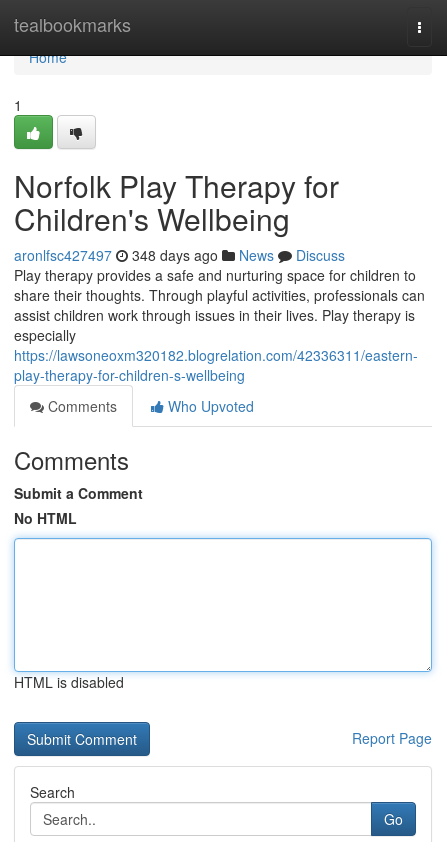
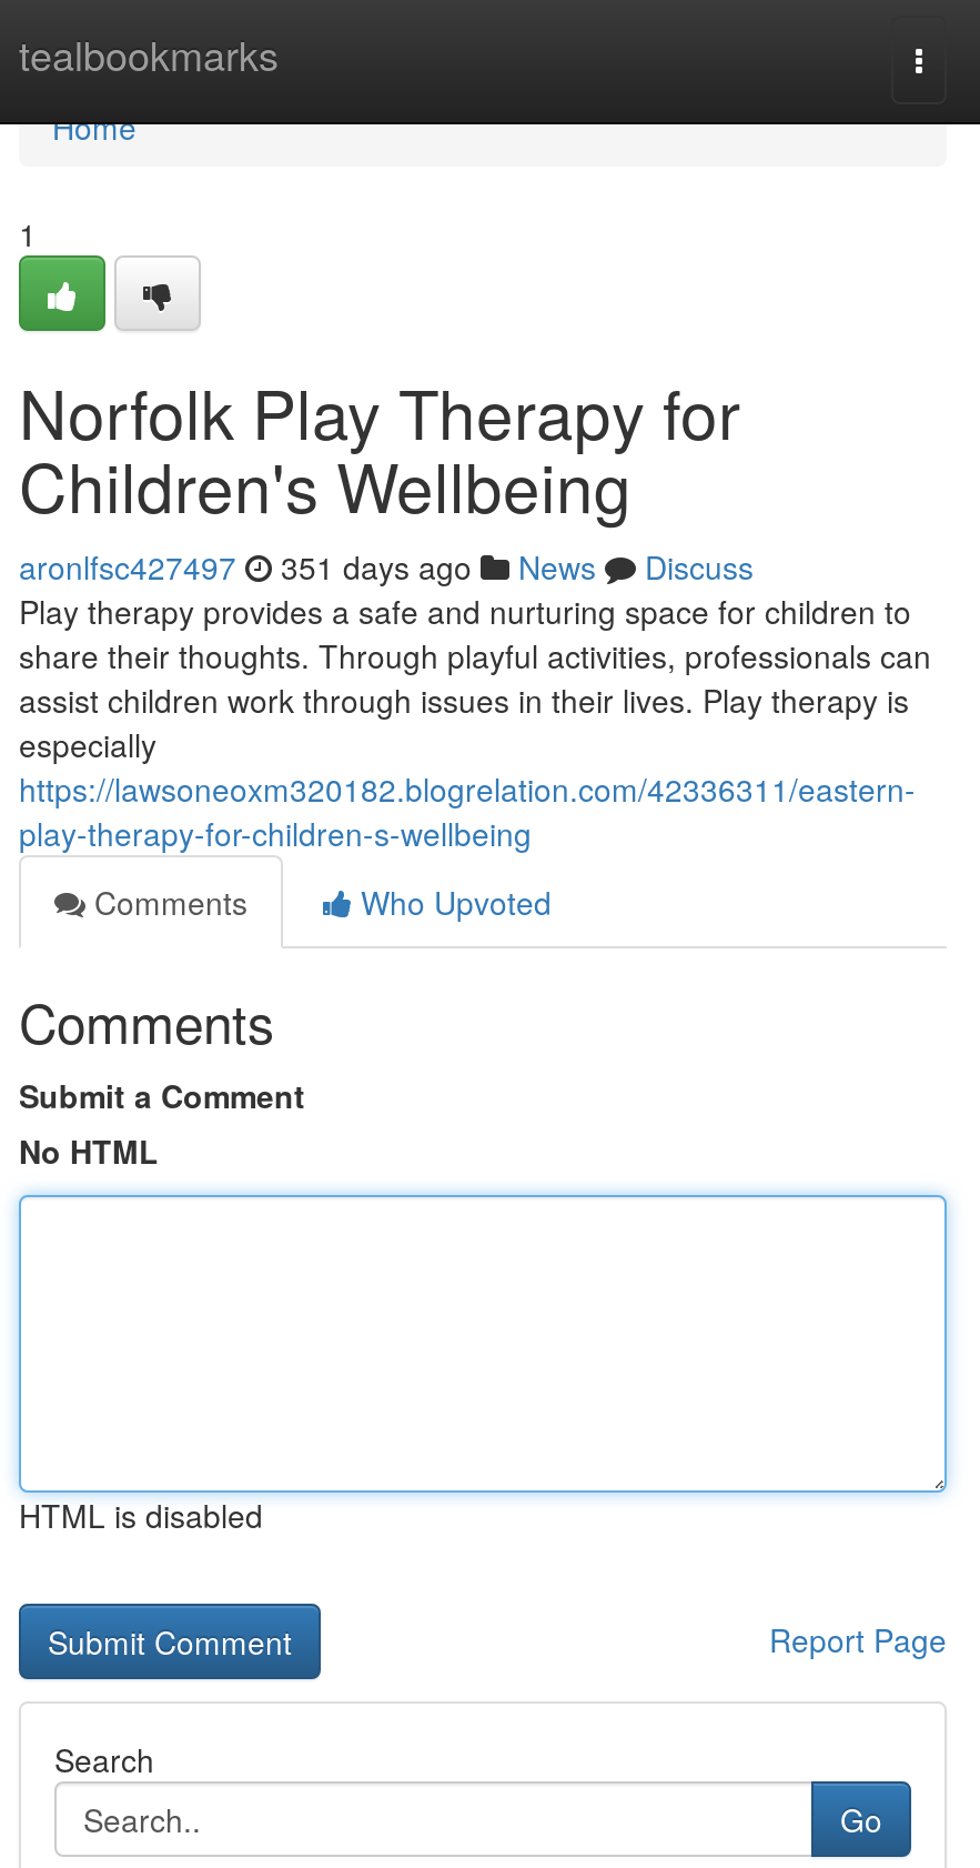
[14,245,345,265] aronlfsc427497 348 days ago News Discuss -> [19,544,754,589] aronlfsc427497 351 days ago News Discuss

